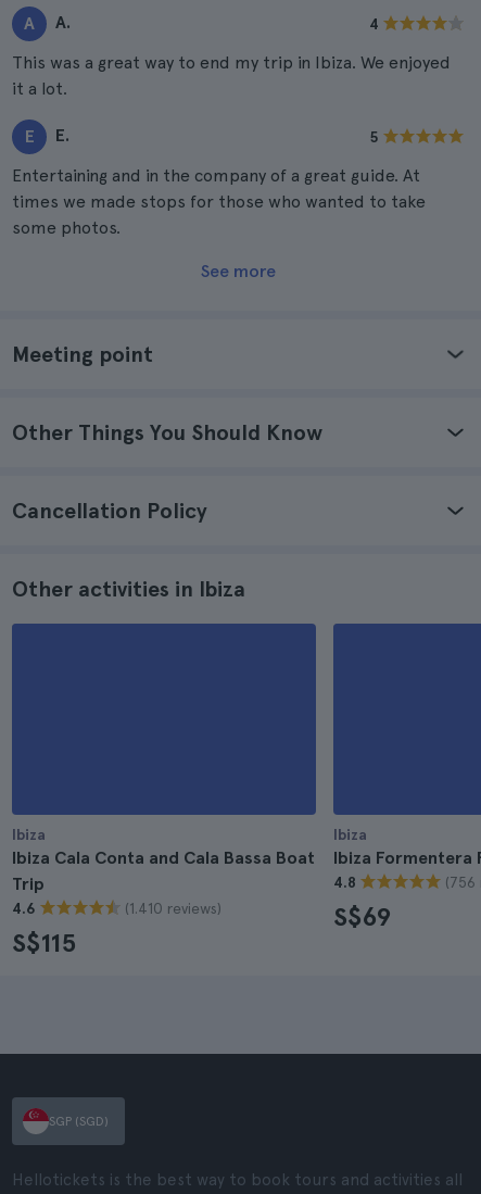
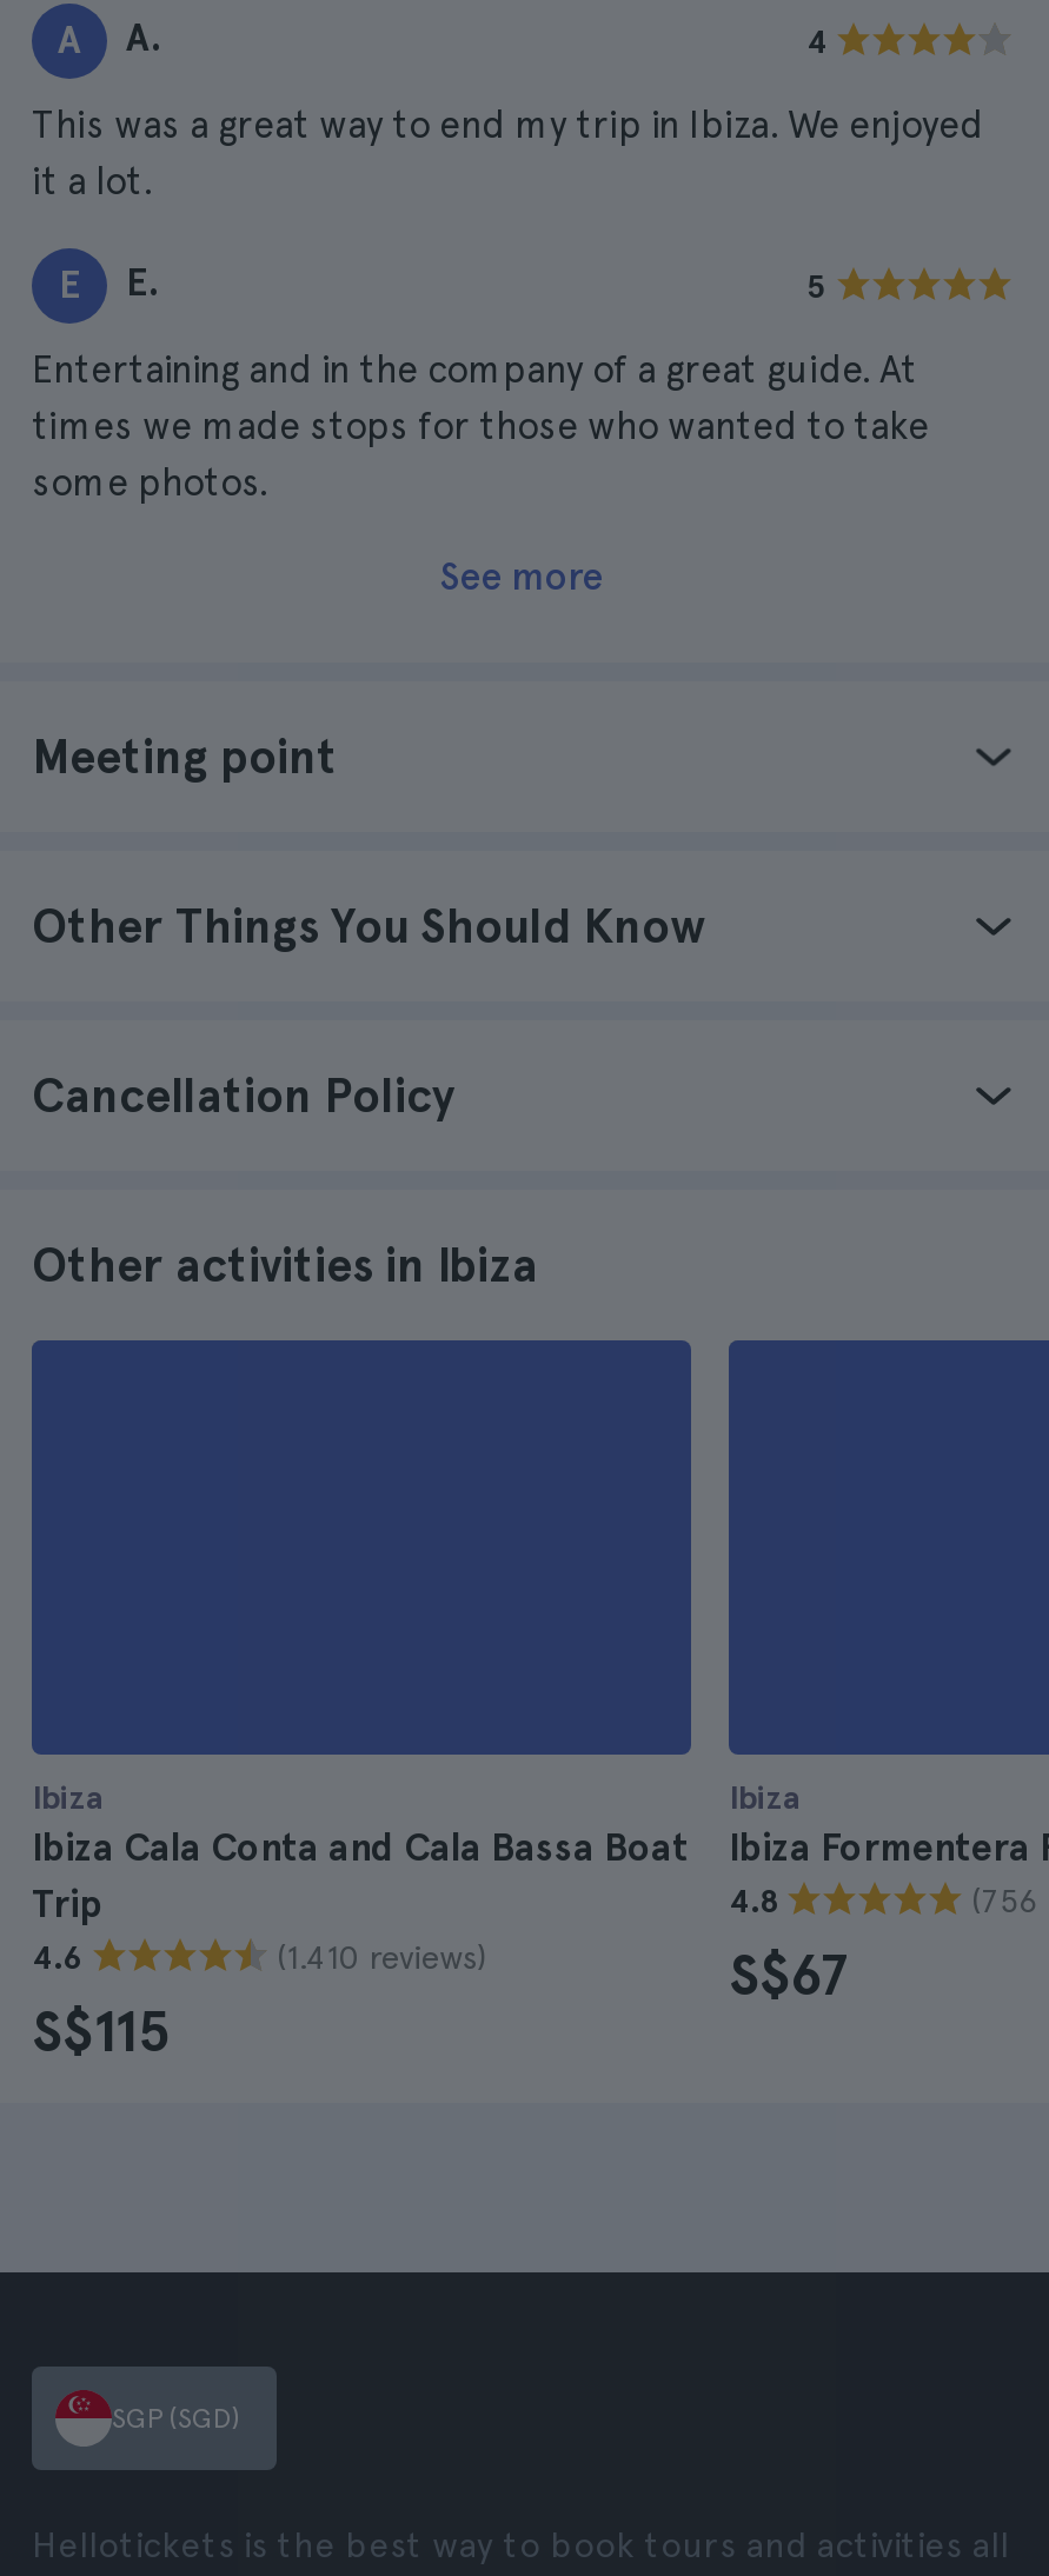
[333,901,391,932] S$69 -> [729,1941,849,2009] S$67

